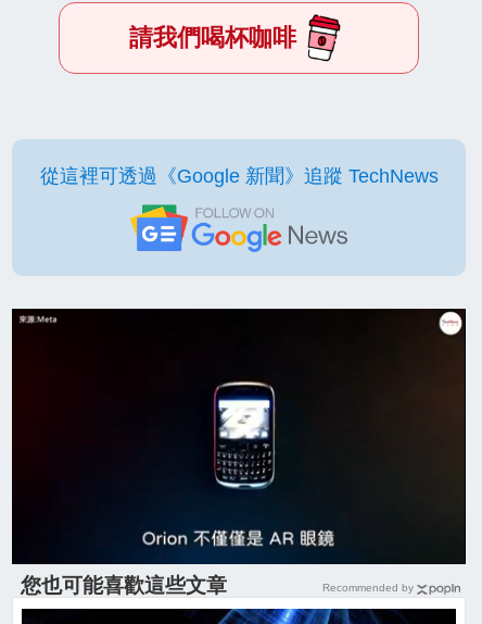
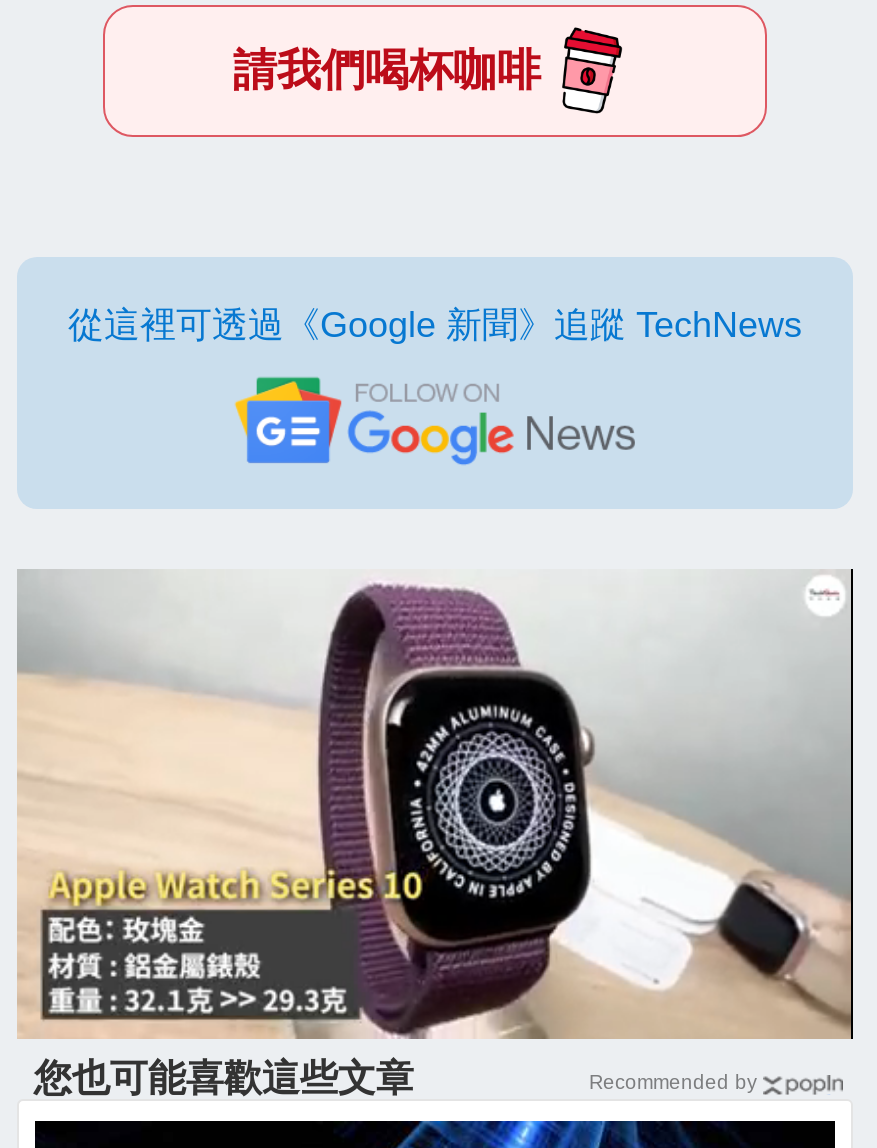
[11,308,466,565] [image] -> [17,568,853,1040] [image]

